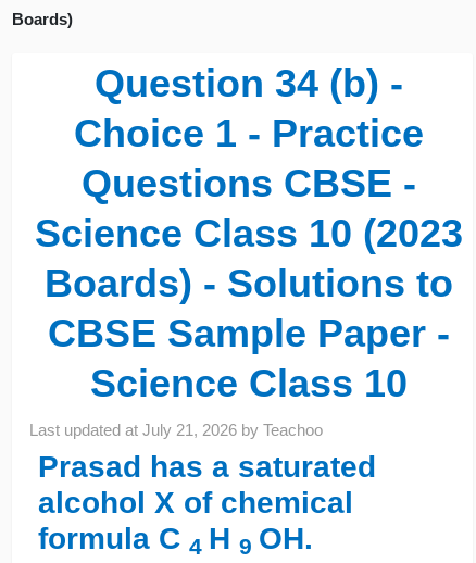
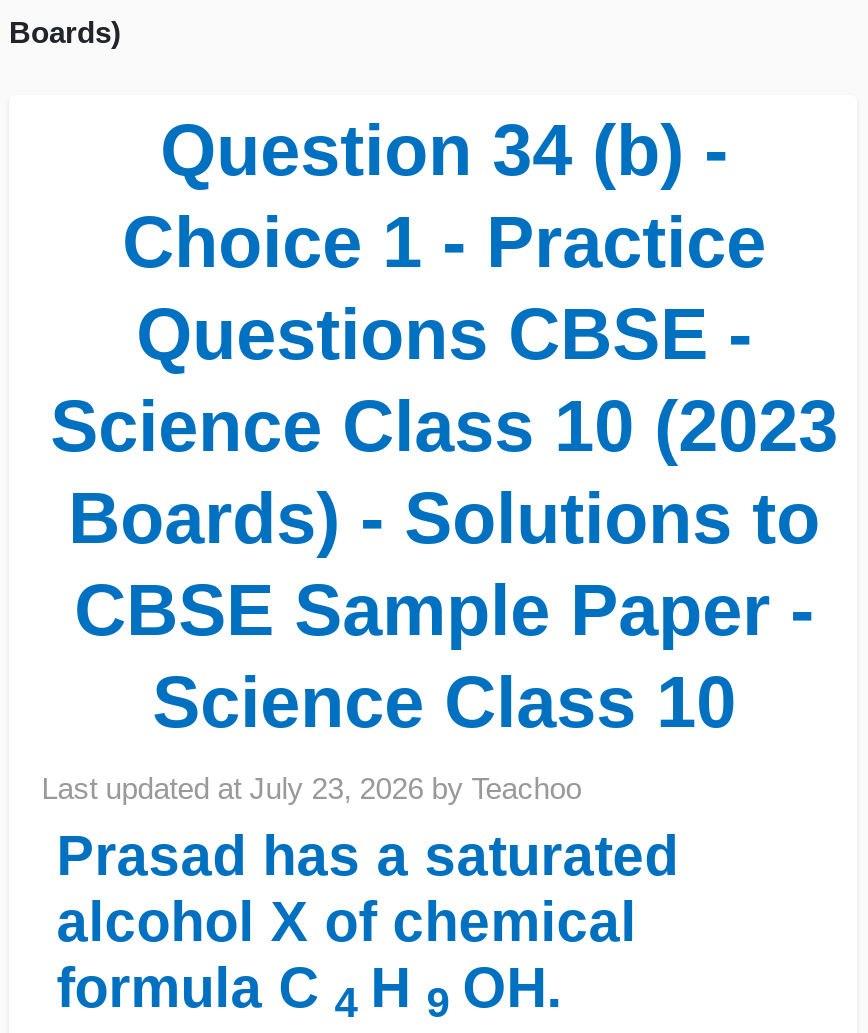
[30,421,323,439] Last updated at July 21, 2026 by Teachoo -> [41,771,581,805] Last updated at July 23, 2026 by Teachoo

